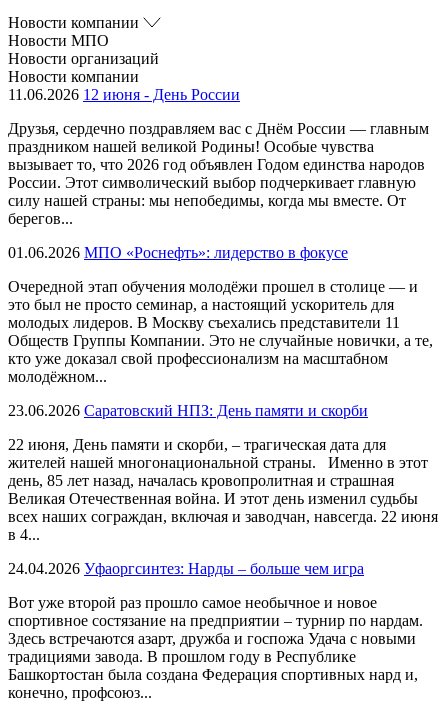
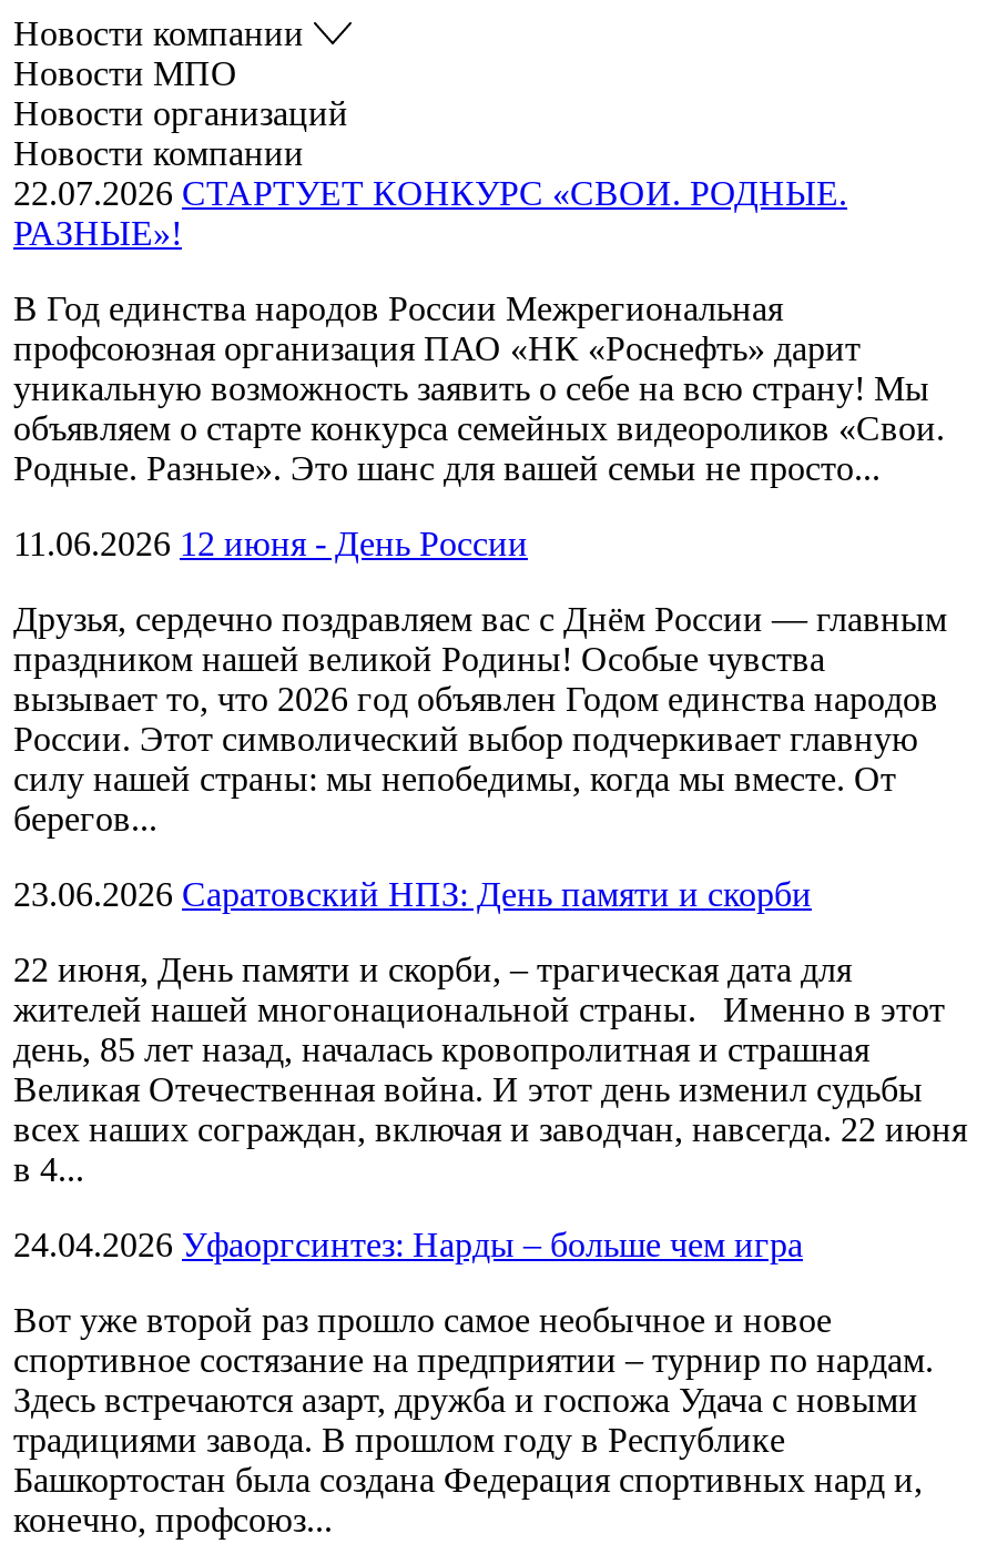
none -> [13,174,945,487] 22.07.2026 СТАРТУЕТ КОНКУРС «СВОИ. РОДНЫЕ. | РАЗНЫЕ»! | В Год единства народов России Межрегиональная | профсоюзная организация ПАО «НК «Роснефть» дарит | уникальную возможность заявить о себе на всю страну! Мы | объявляем о старте конкурса семейных видеороликов «Свои. | Родные. Разные». Это шанс для вашей семьи не просто...
moved [8,86,429,227] -> [13,525,947,837]: 11.06.2026 12 июня - День России | Друзья, сердечно поздравляем вас с Днём России — главным | праздником нашей великой Родины! Особые чувства | вызывает то, что 2026 год объявлен Годом единства народов | России. Этот символический выбор подчеркивает главную | силу нашей страны: мы непобедимы, когда мы вместе. От | берегов...
[8,244,433,385] 01.06.2026 МПО «Роснефть»: лидерство в фокусе | Очередной этап обучения молодёжи прошел в столице — и | это был не просто семинар, а настоящий ускоритель для | молодых лидеров. В Москву съехались представители 11 | Обществ Группы Компании. Это не случайные новички, а те, | кто уже доказал свой профессионализм на масштабном | молодёжном... -> none

